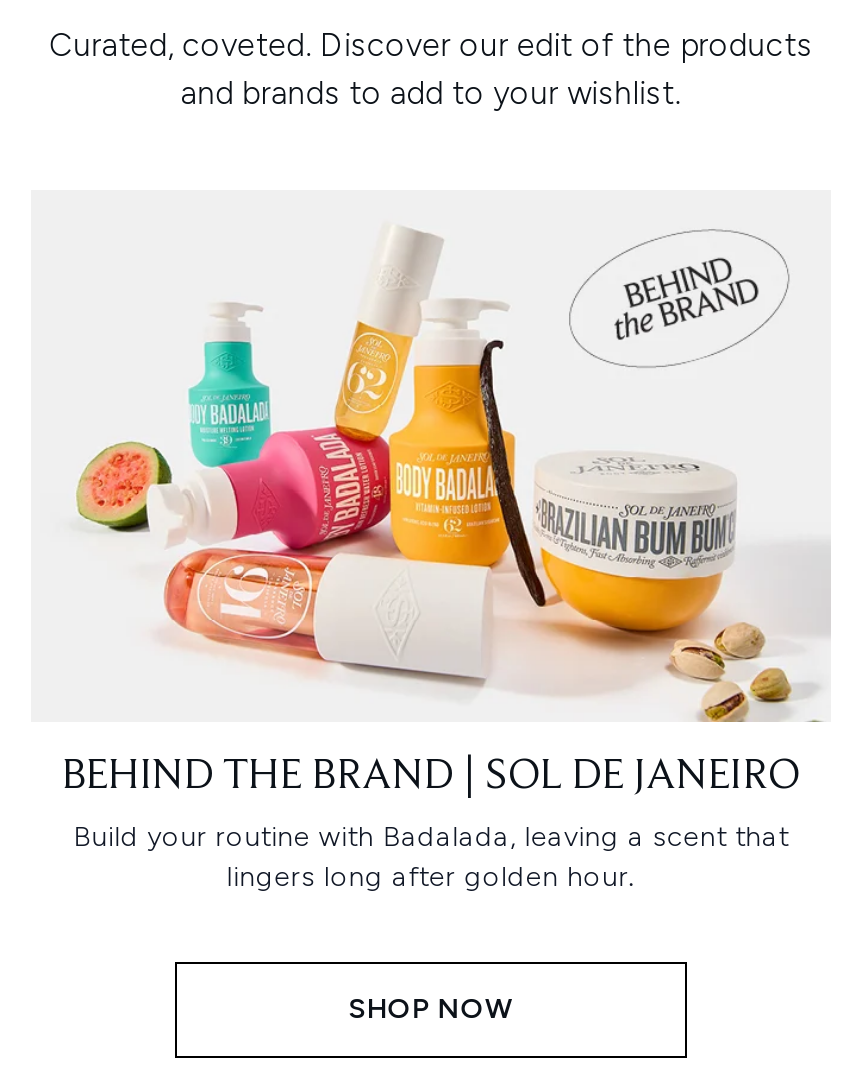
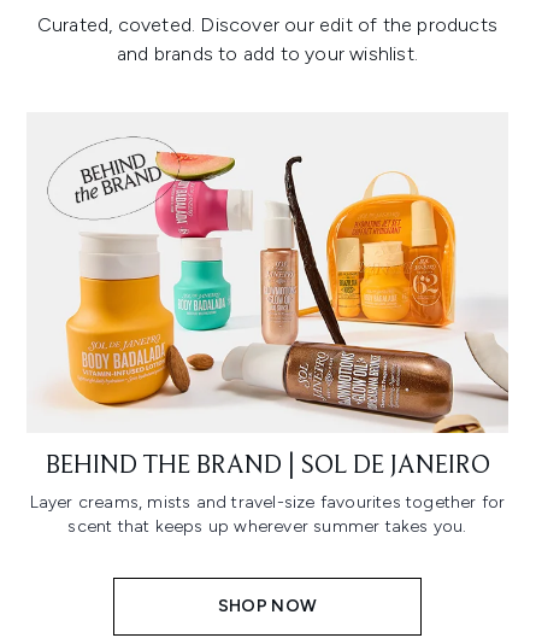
[75,228,831,724] [image] -> [47,136,510,434] [image]
[73,820,789,894] Build your routine with Badalada, leaving a scent that | lingers long after golden hour. -> [30,492,505,537] Layer creams, mists and travel-size favourites together for | scent that keeps up wherever summer takes you.

